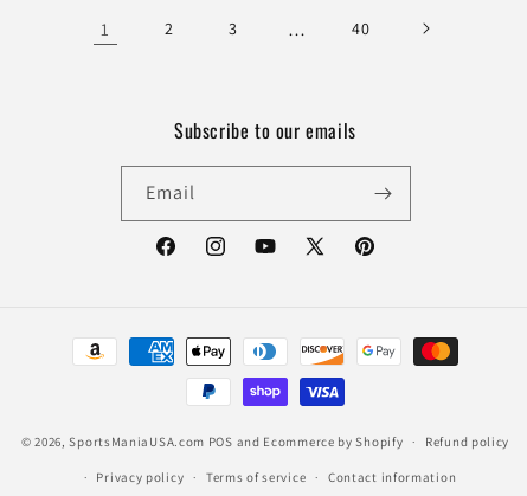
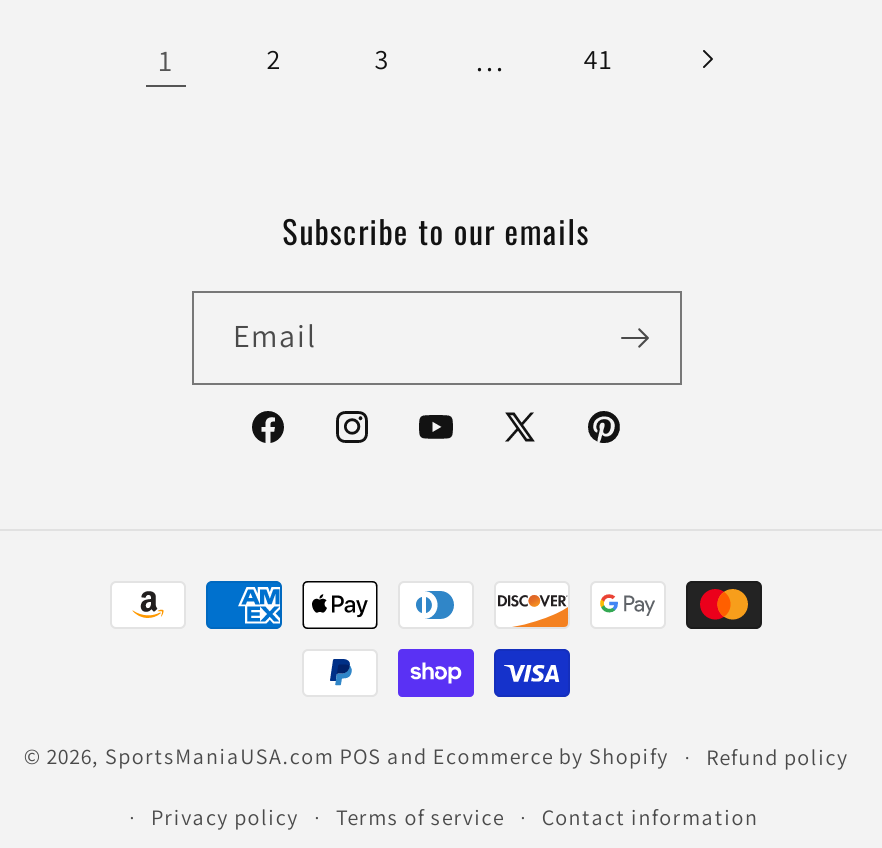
[352,17,370,38] 40 -> [584,40,612,76] 41

